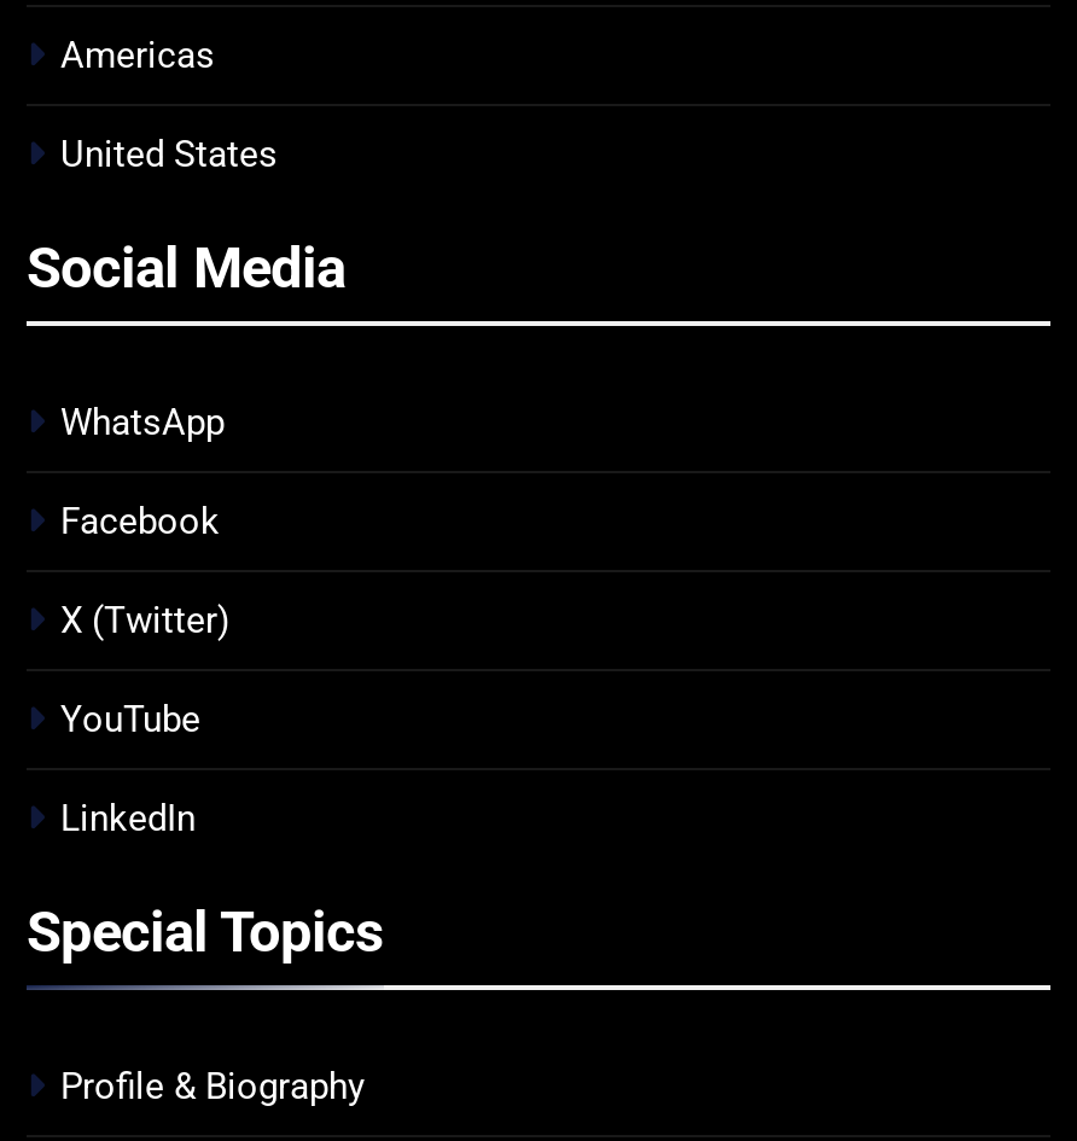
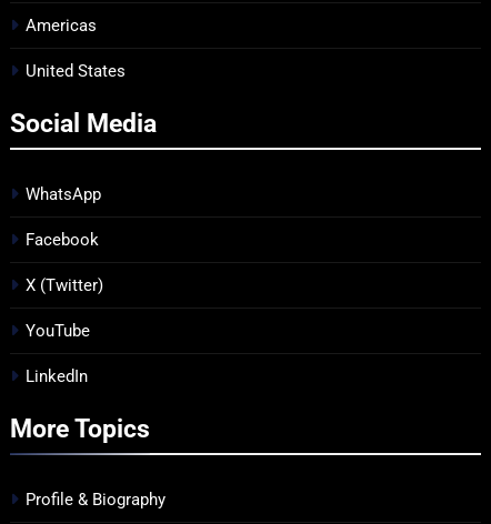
[27,900,384,967] Special Topics -> [10,413,150,444] More Topics

